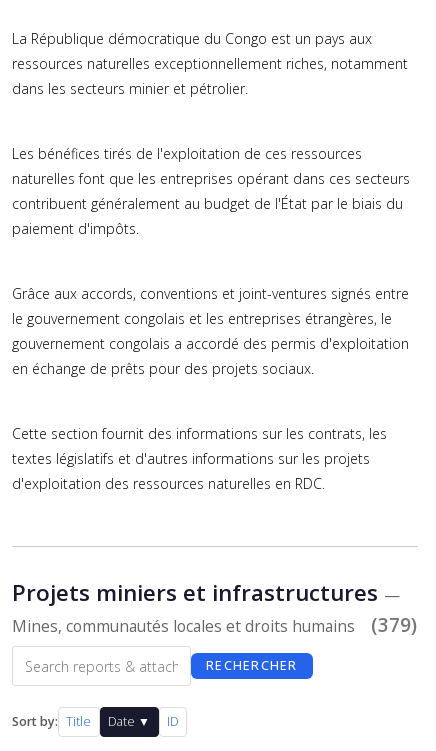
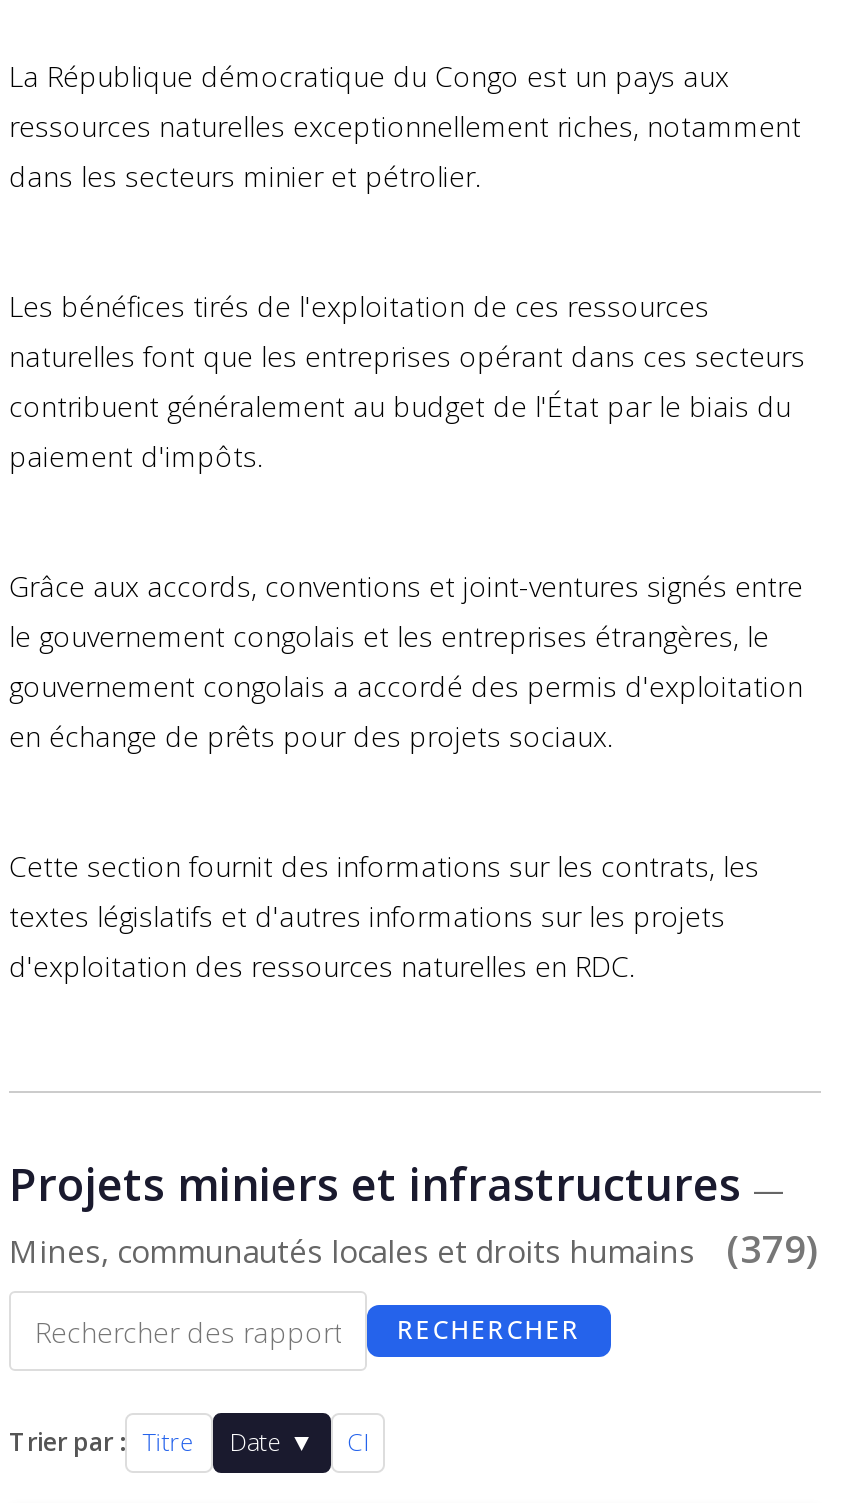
[12,713,91,730] Sort by: Title -> [9,1425,196,1459] Trier par : Titre
[167,713,179,730] ID -> [347,1425,369,1459] CI

